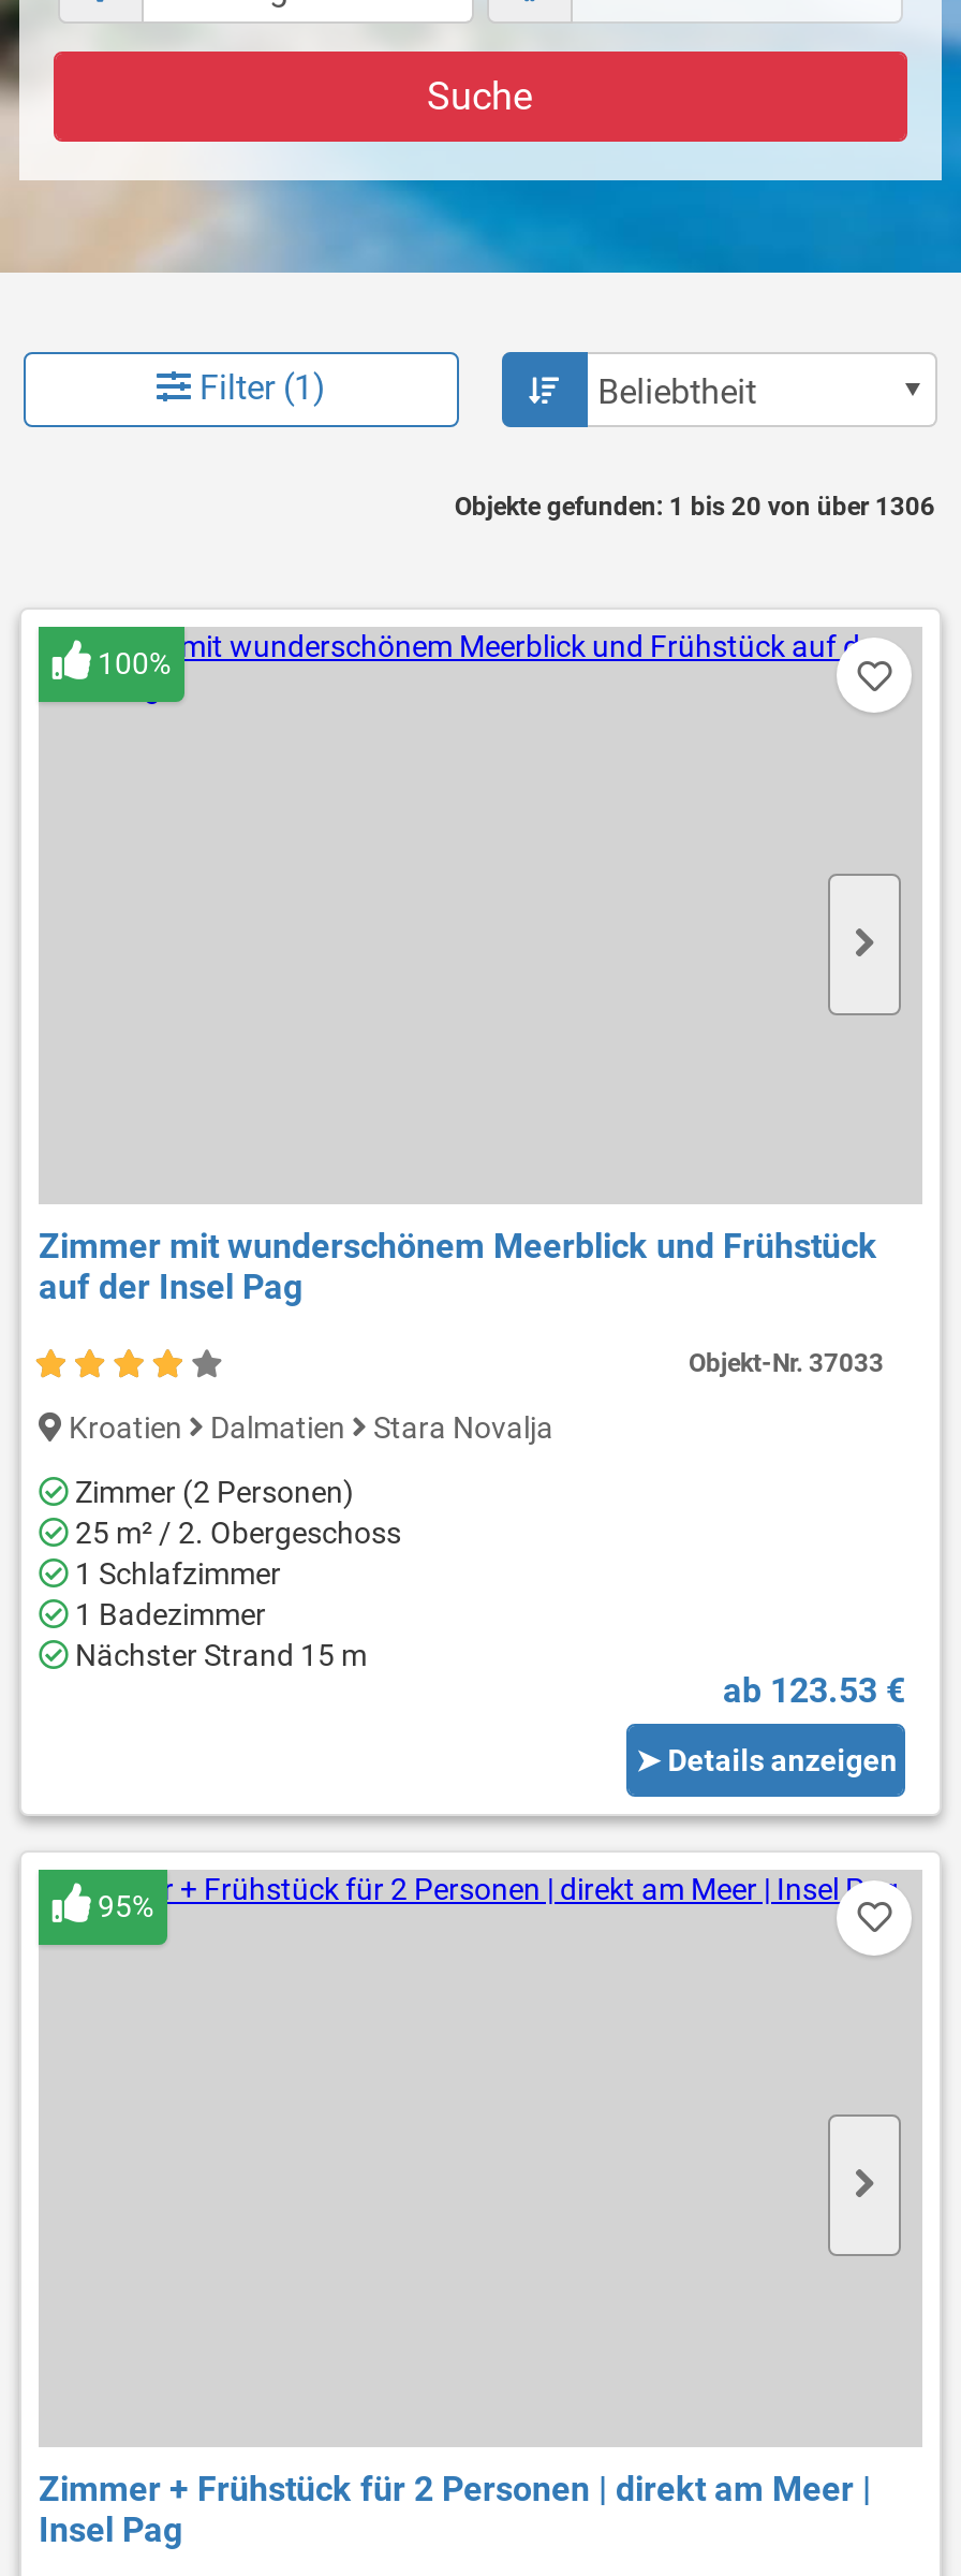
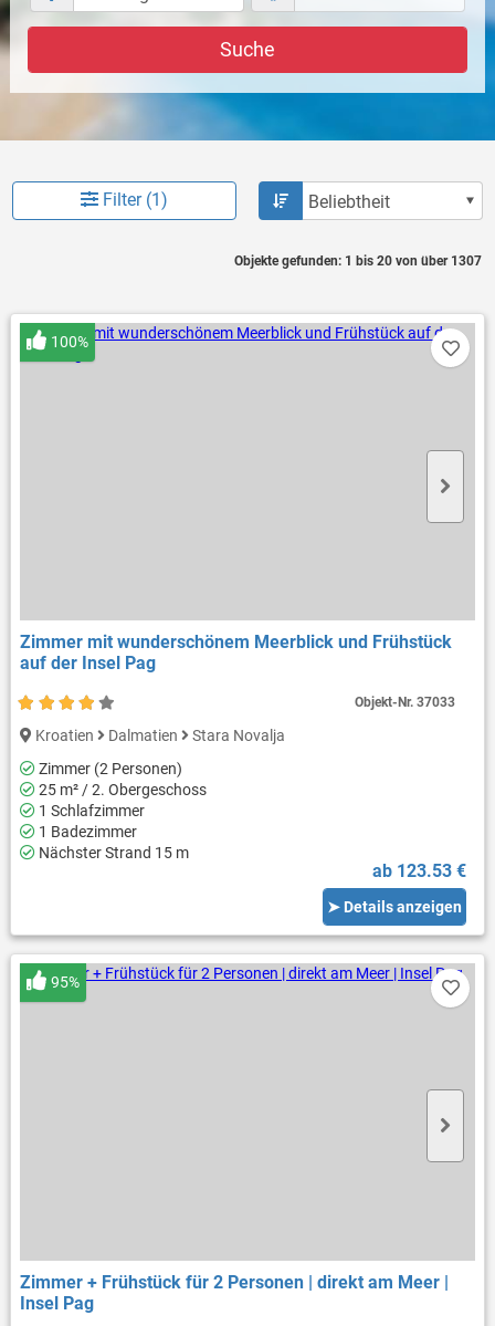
[454,493,935,523] Objekte gefunden: 1 bis 20 von über 1306 -> [234,254,482,269] Objekte gefunden: 1 bis 20 von über 1307

